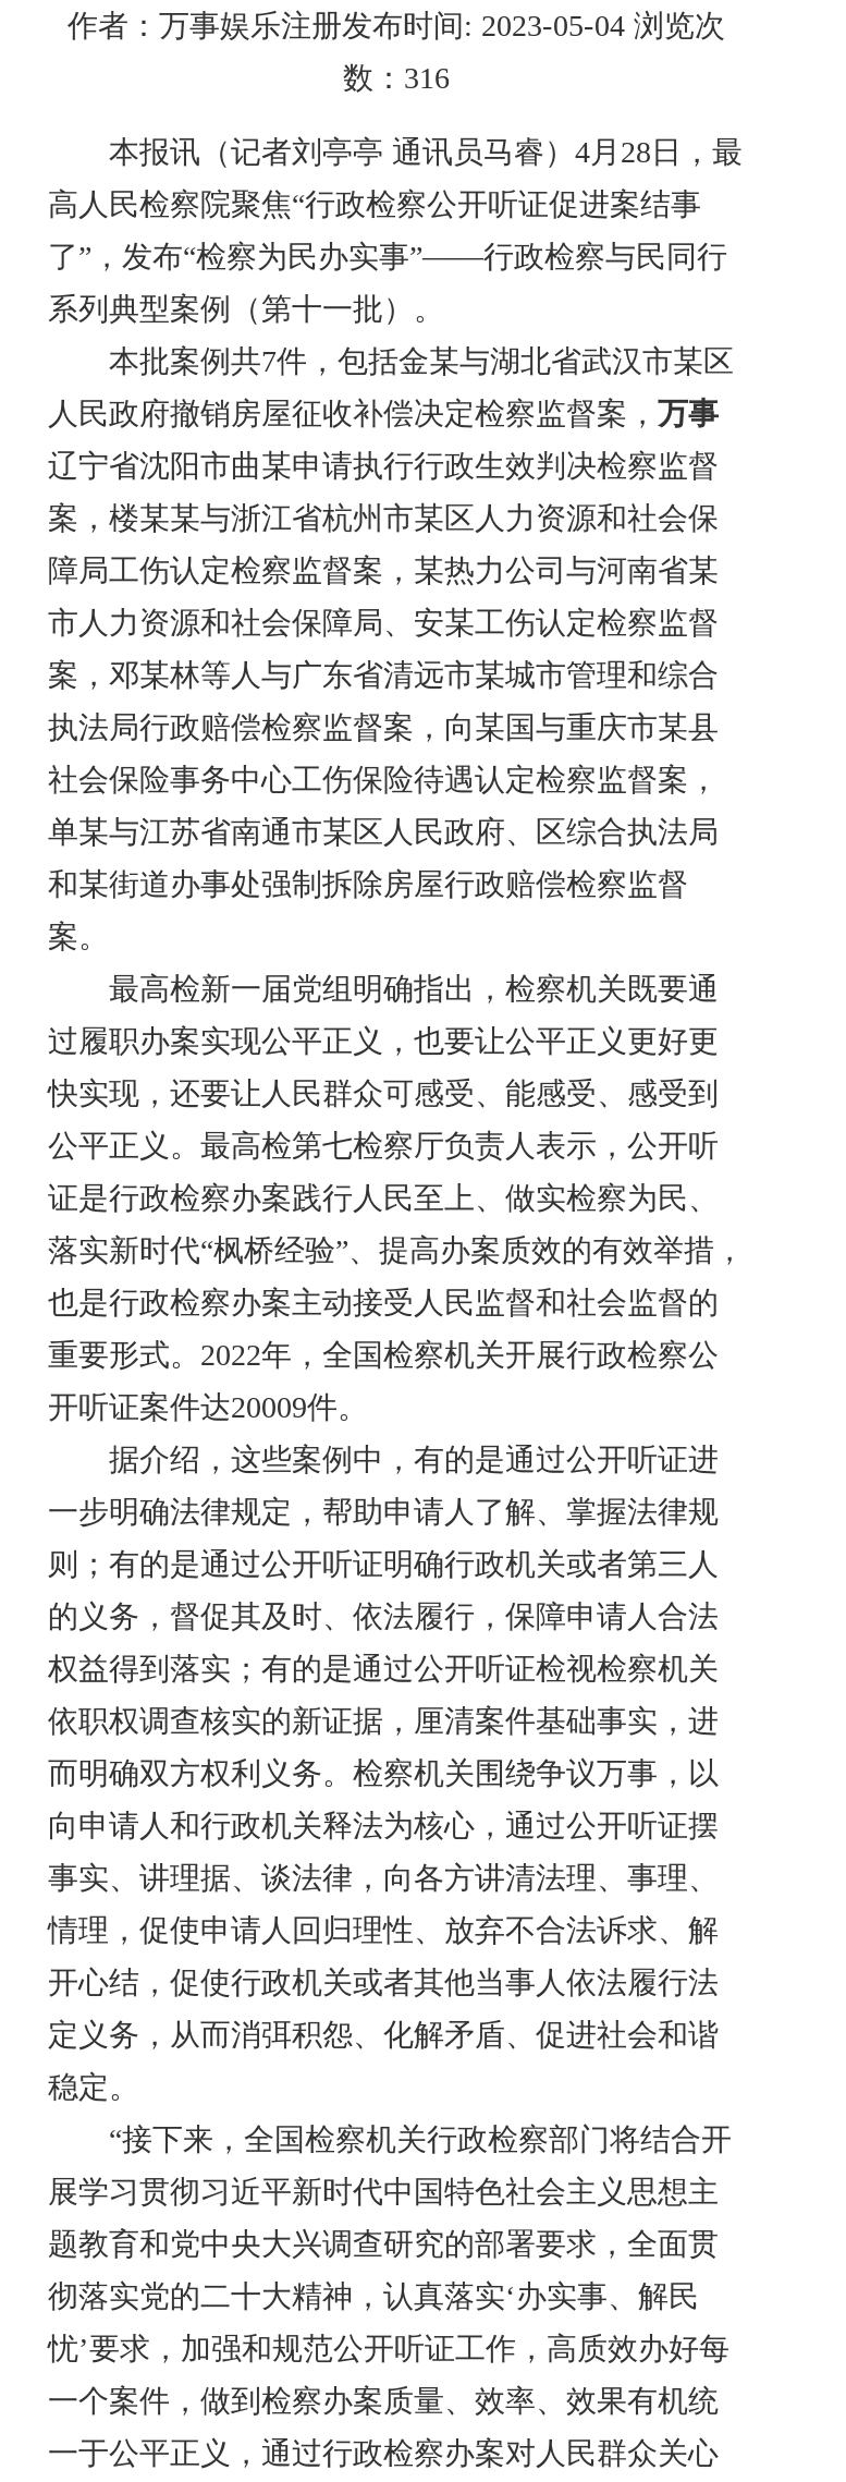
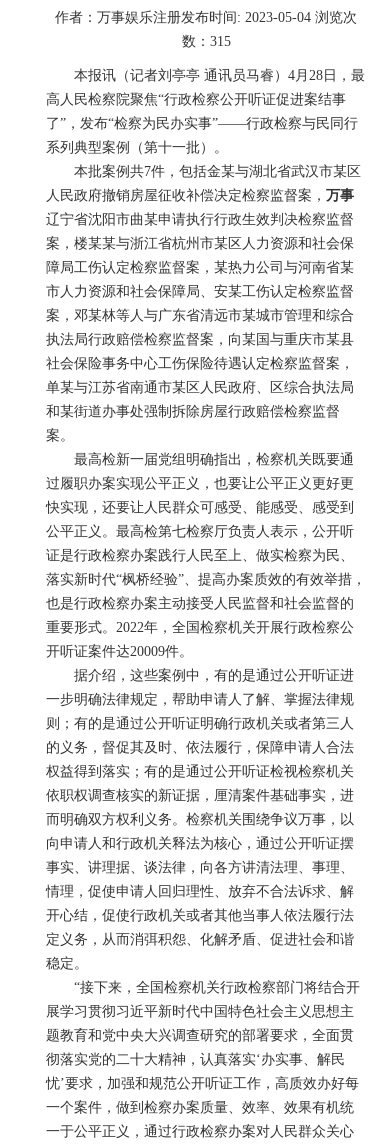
[343,63,450,96] 数：316 -> [181,34,230,49] 数：315

